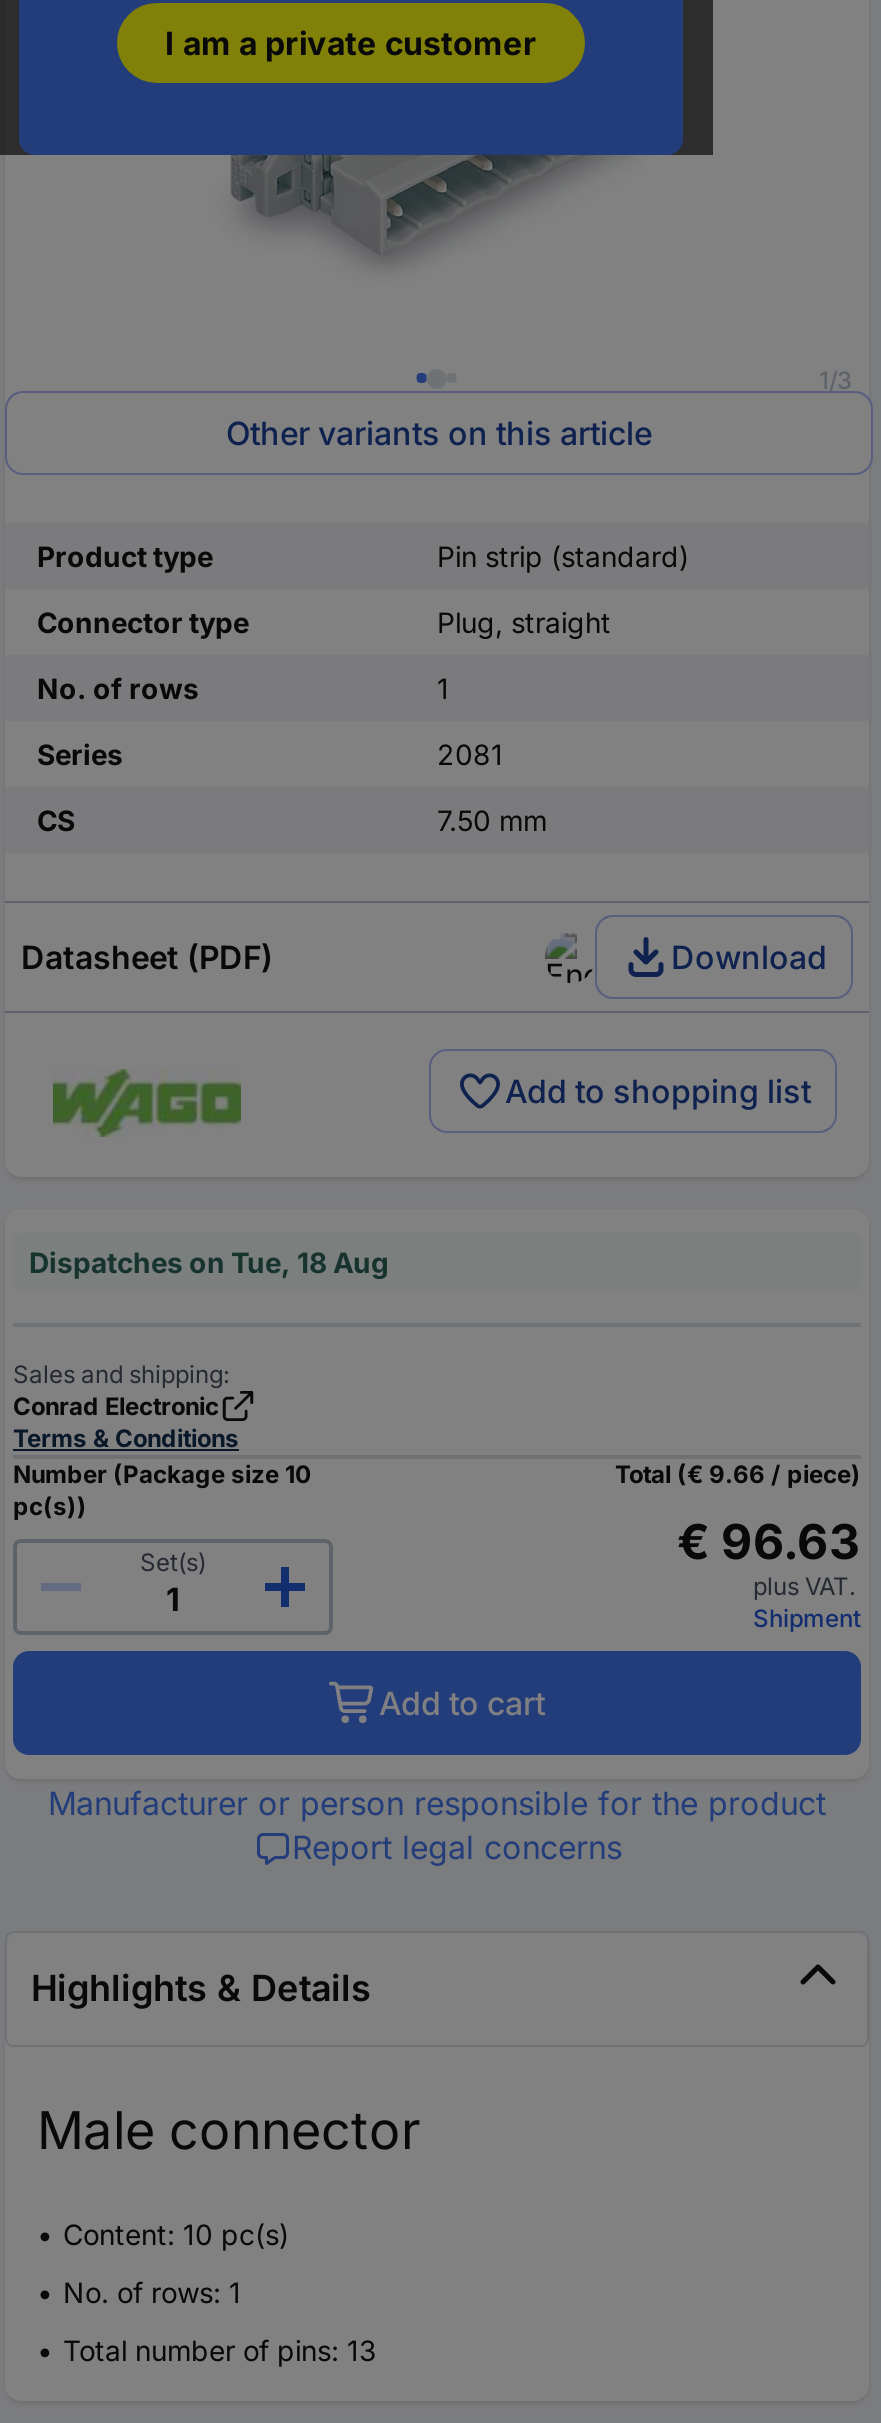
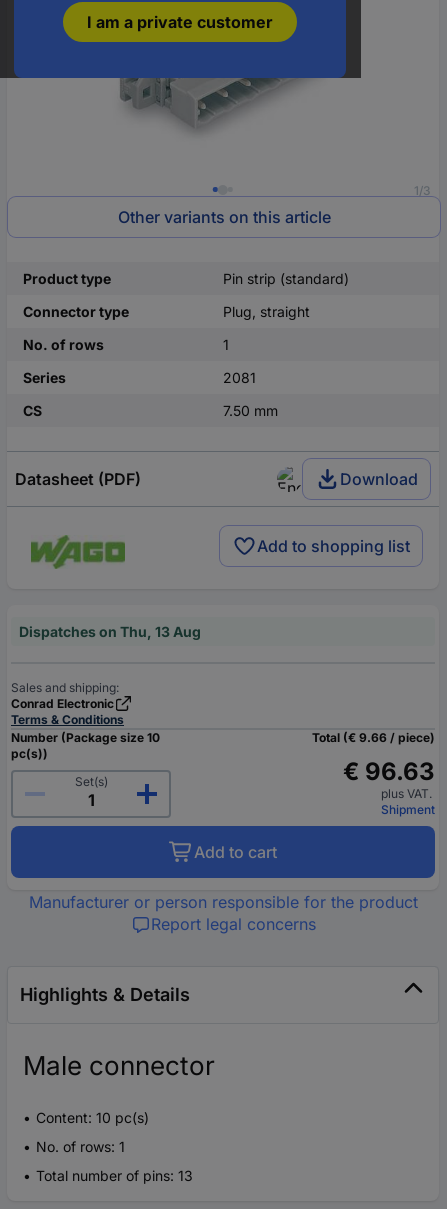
[29,1245,389,1279] Dispatches on Tue, 18 Aug -> [19,623,201,640] Dispatches on Thu, 13 Aug

